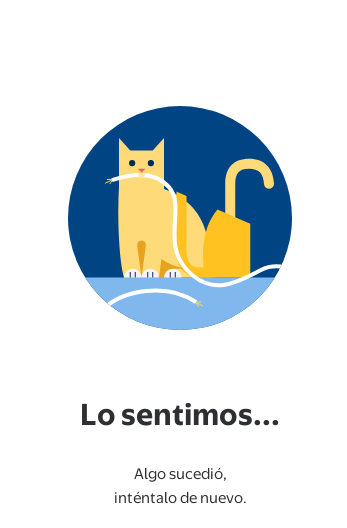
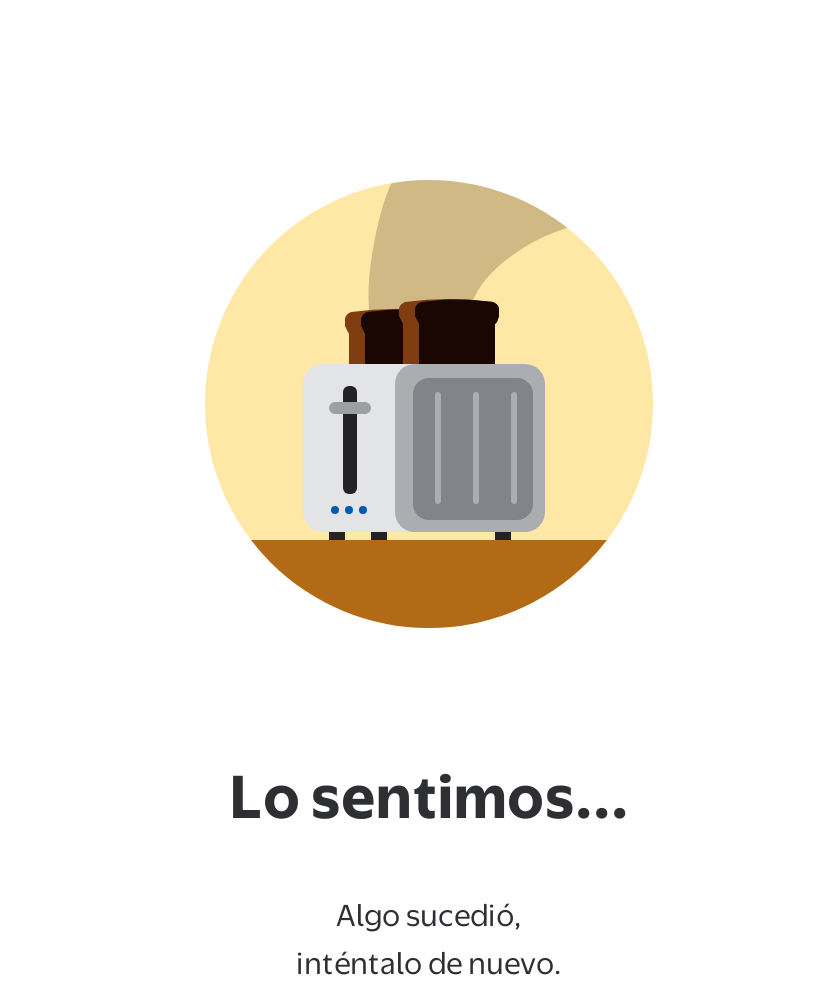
[67,105,293,331] [image] -> [205,178,653,630] [image]

